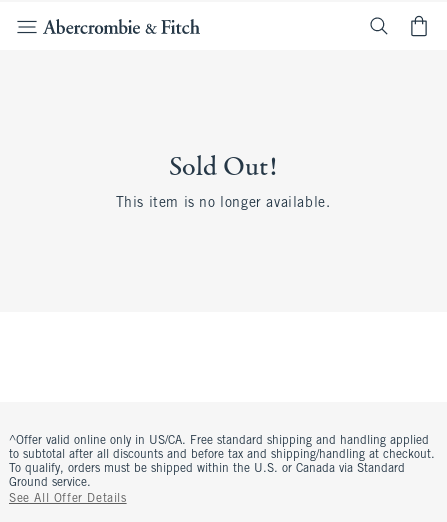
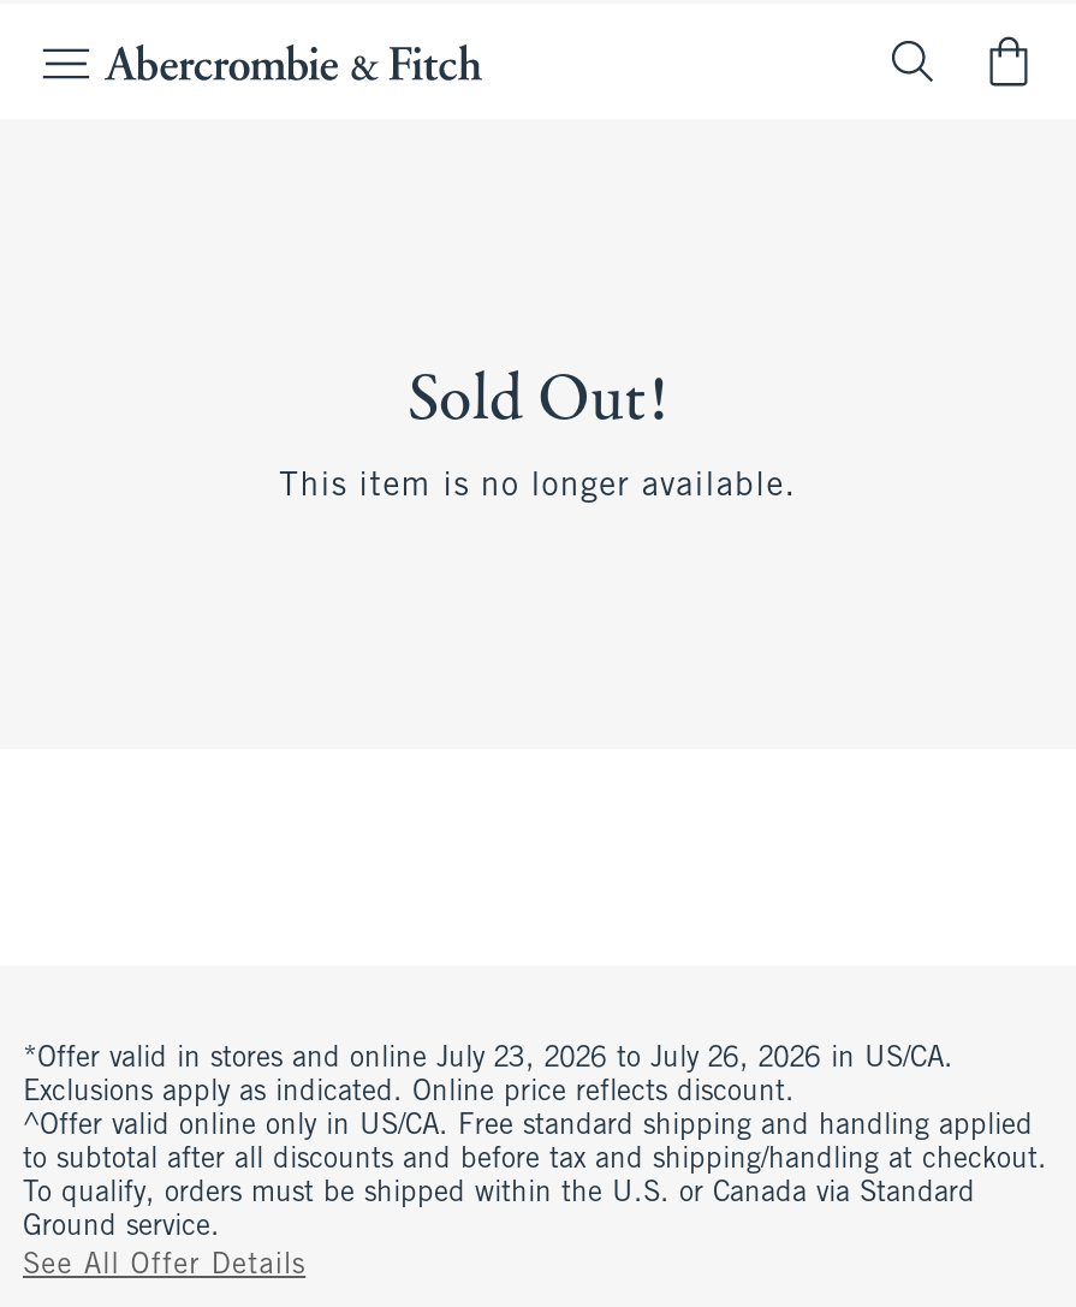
none -> [23,1045,953,1107] *Offer valid in stores and online July 23, 2026 to July 26, 2026 in US/CA. | Exclusions apply as indicated. Online price reflects discount.

